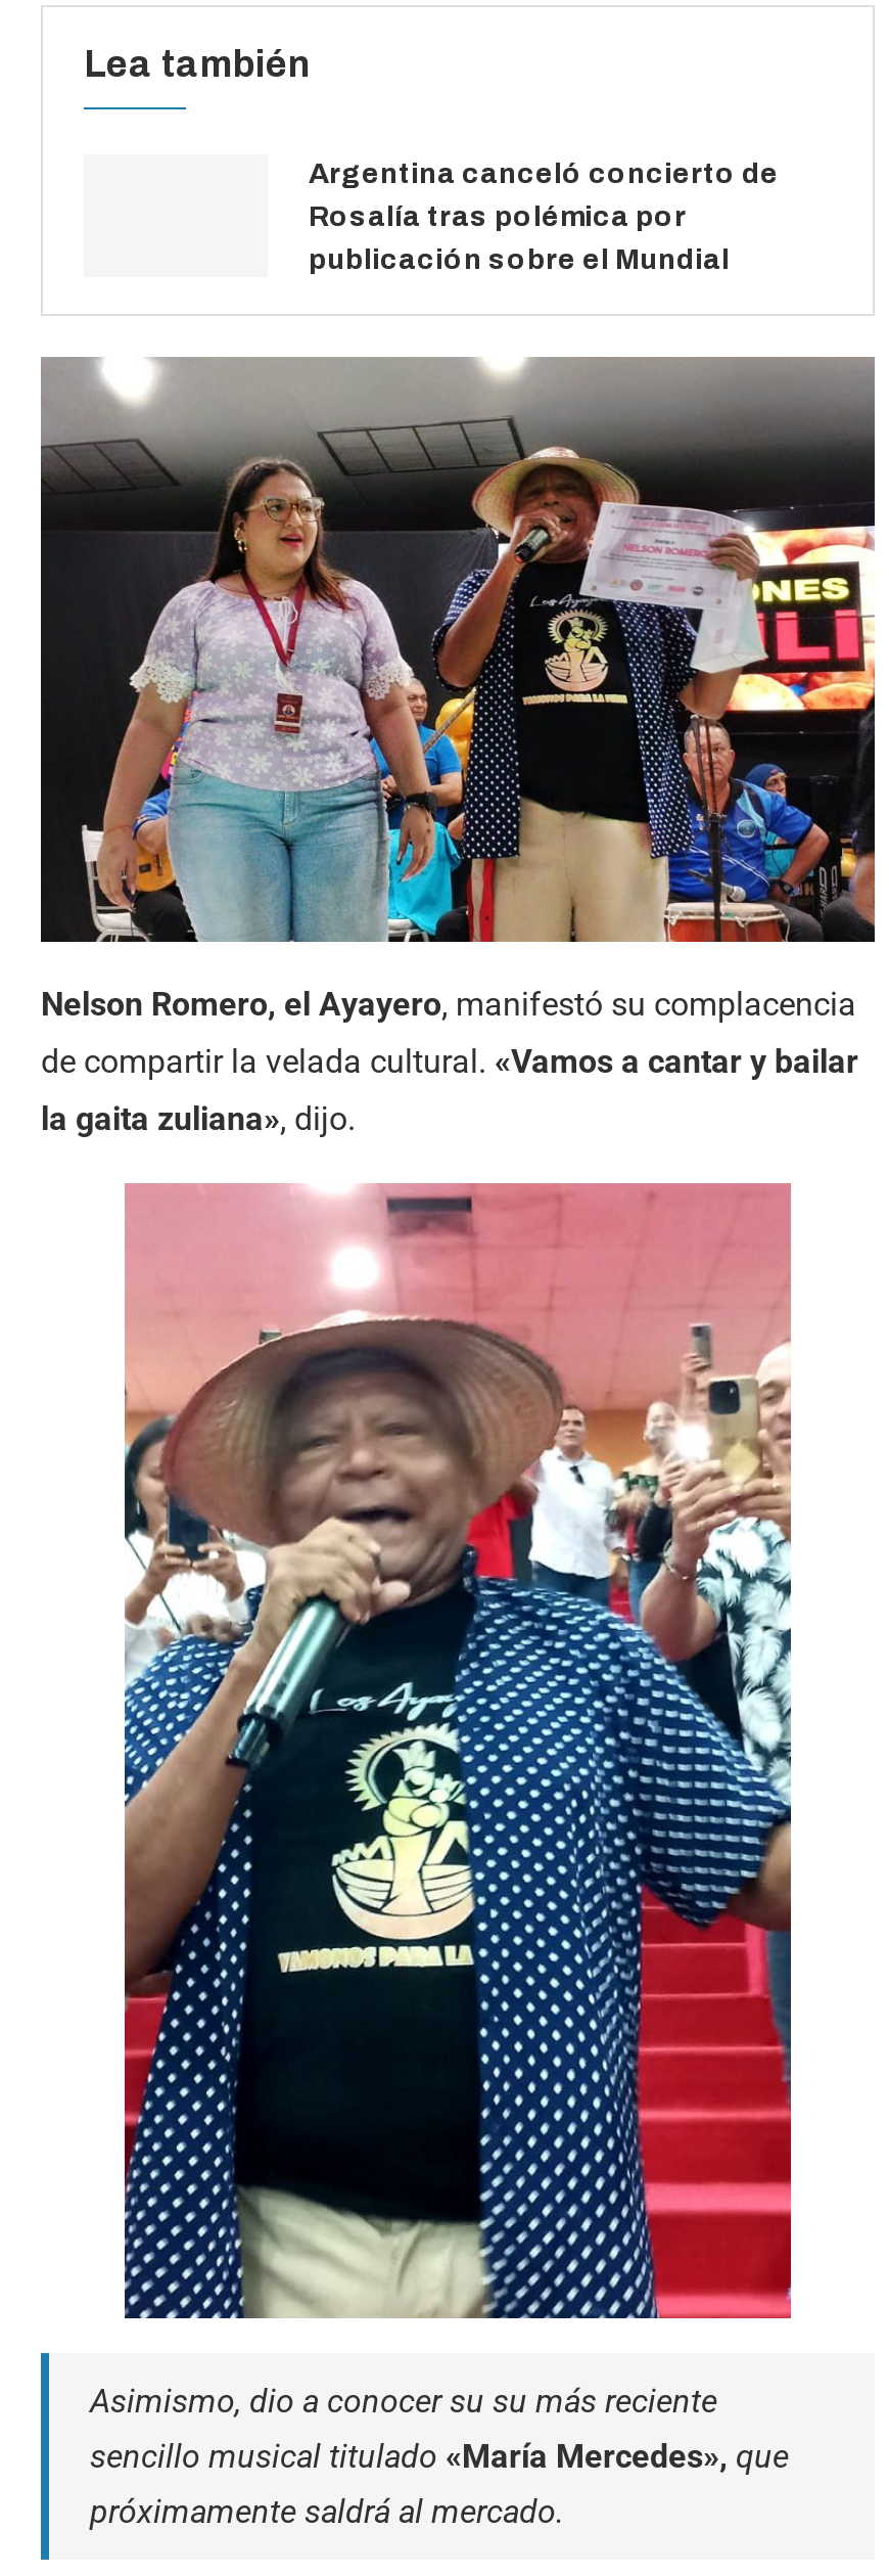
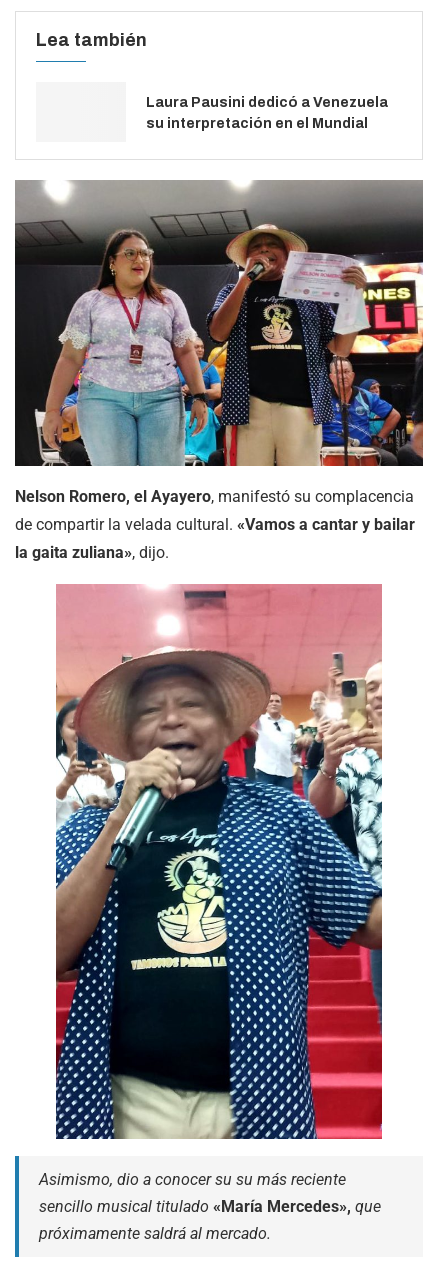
[309,159,779,276] Argentina canceló concierto de | Rosalía tras polémica por | publicación sobre el Mundial -> [146,95,388,131] Laura Pausini dedicó a Venezuela | su interpretación en el Mundial

